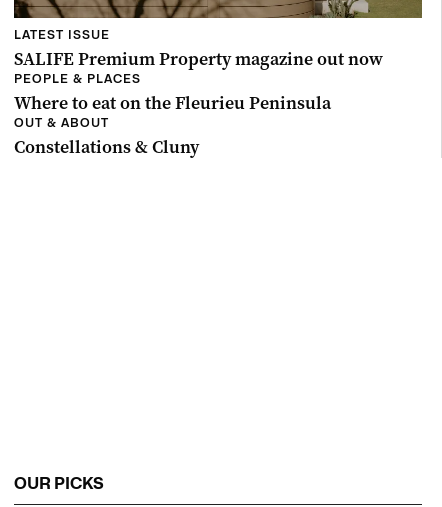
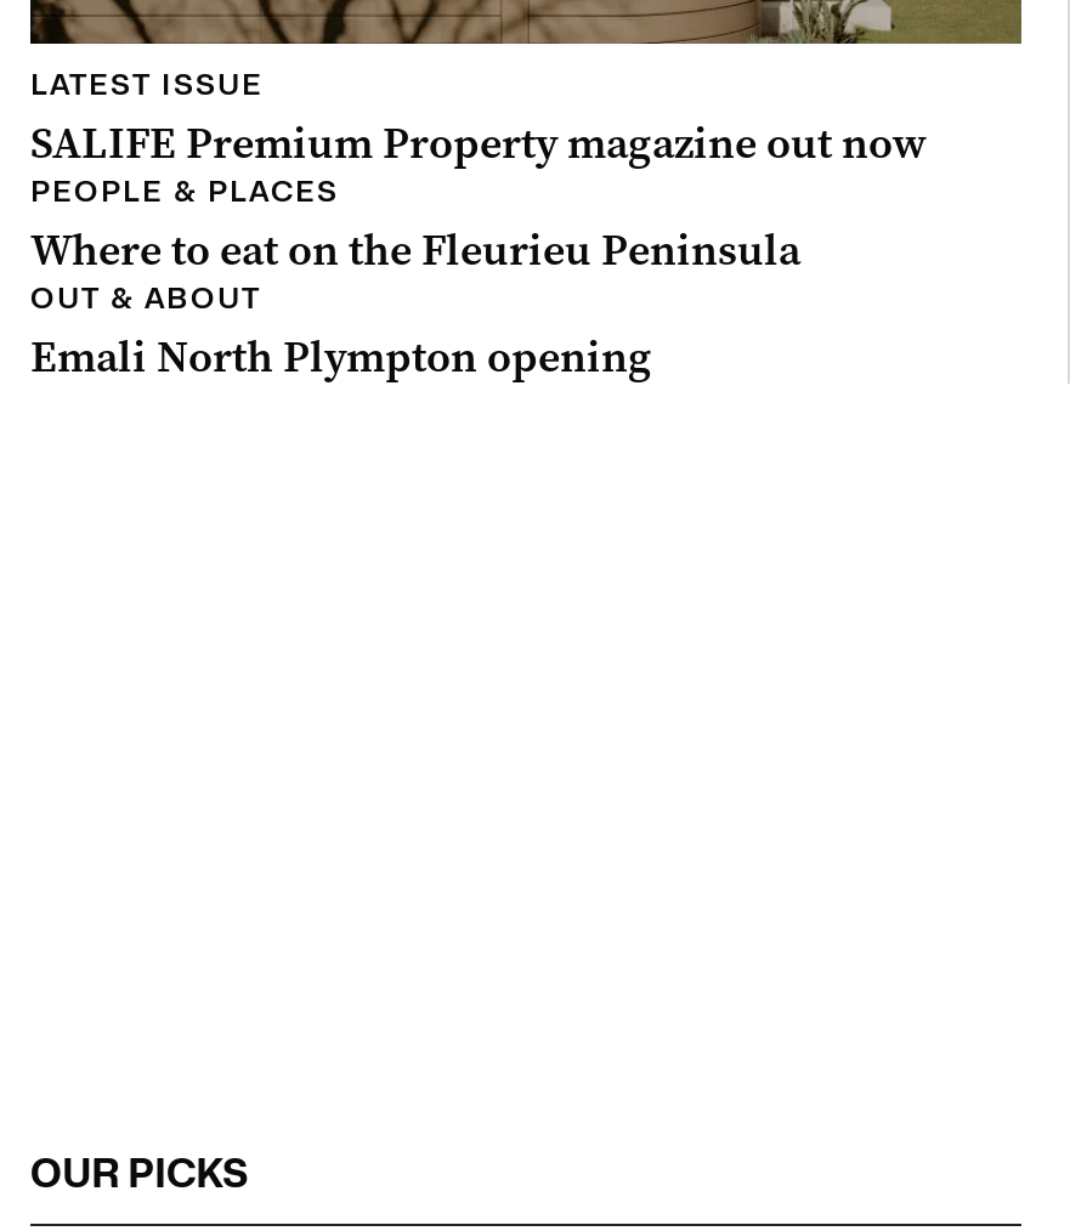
[14,135,199,159] Constellations & Cluny -> [30,328,652,386] Emali North Plympton opening

